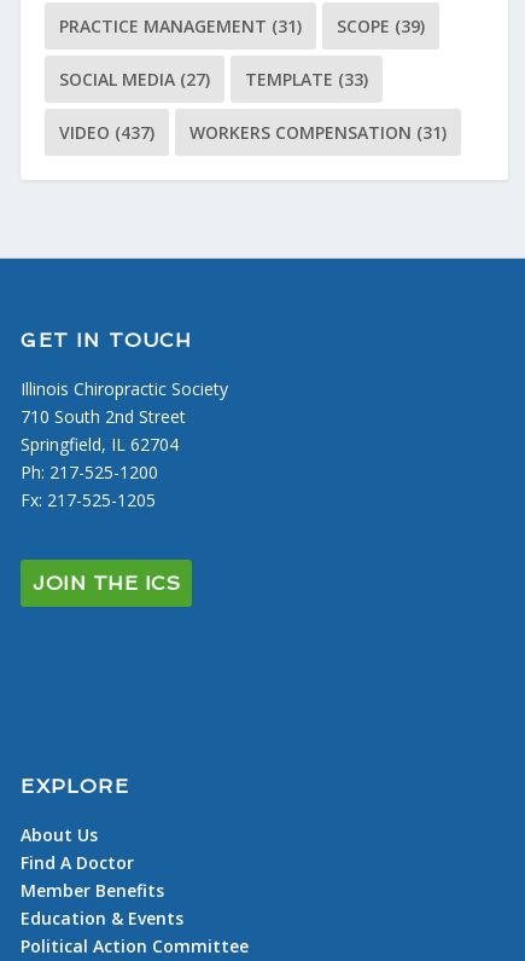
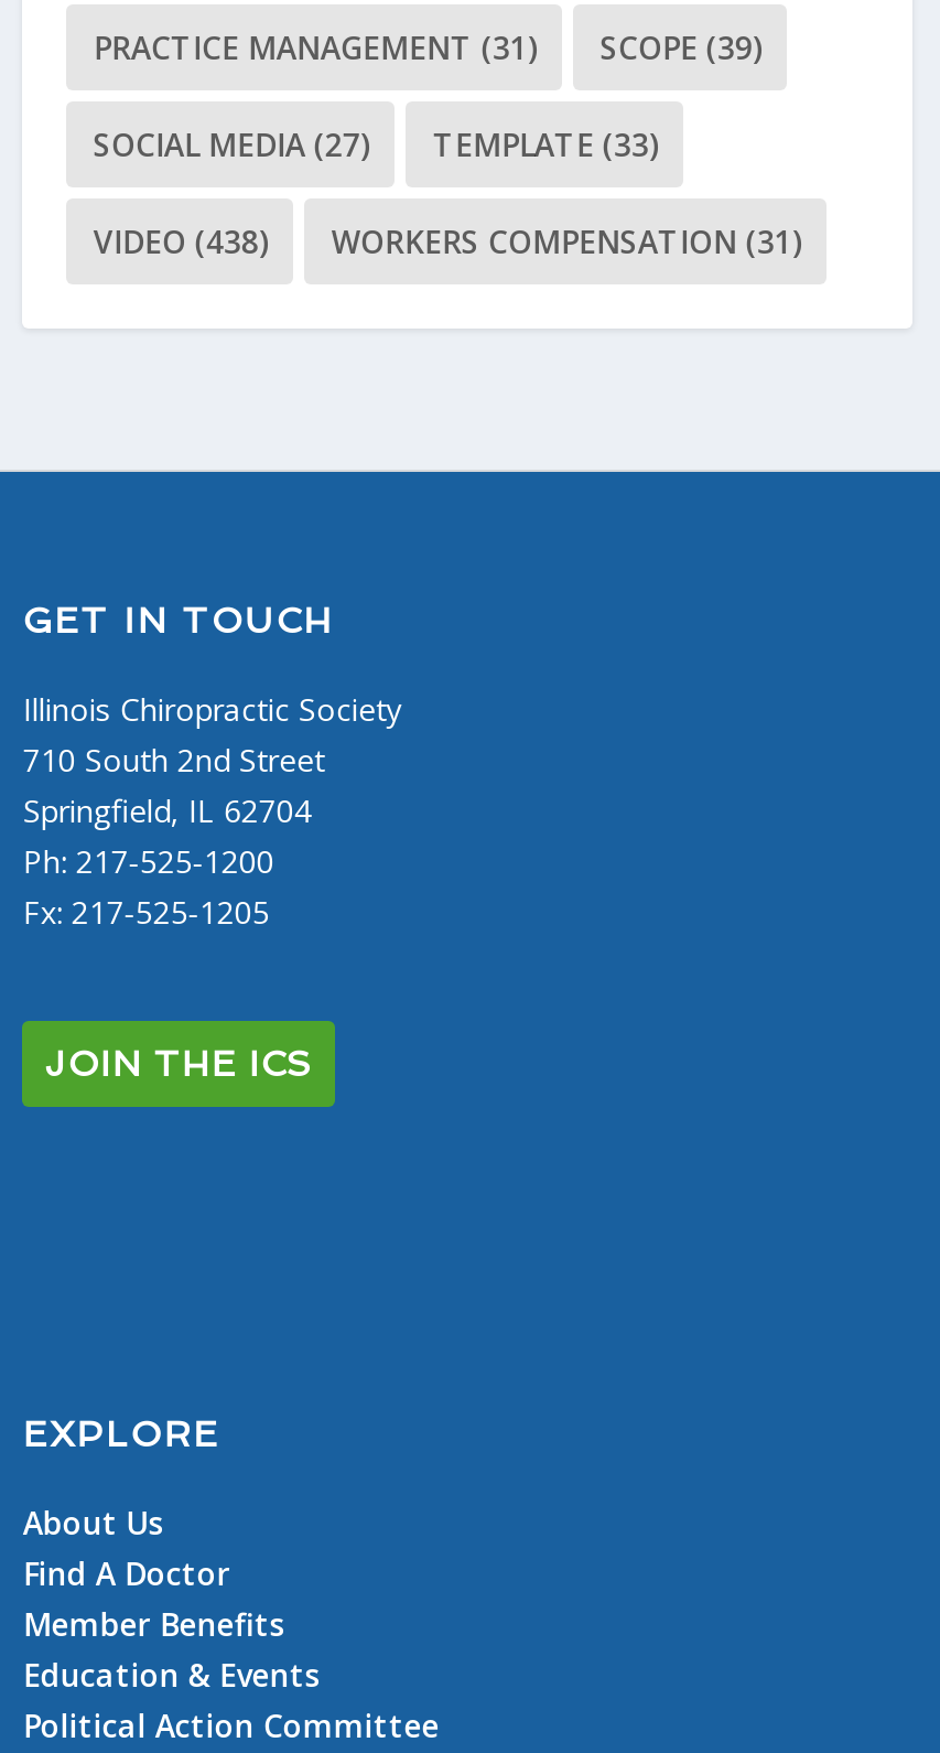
[60,121,447,144] VIDEO (437) WORKERS COMPENSATION (31) -> [93,221,801,262] VIDEO (438) WORKERS COMPENSATION (31)

